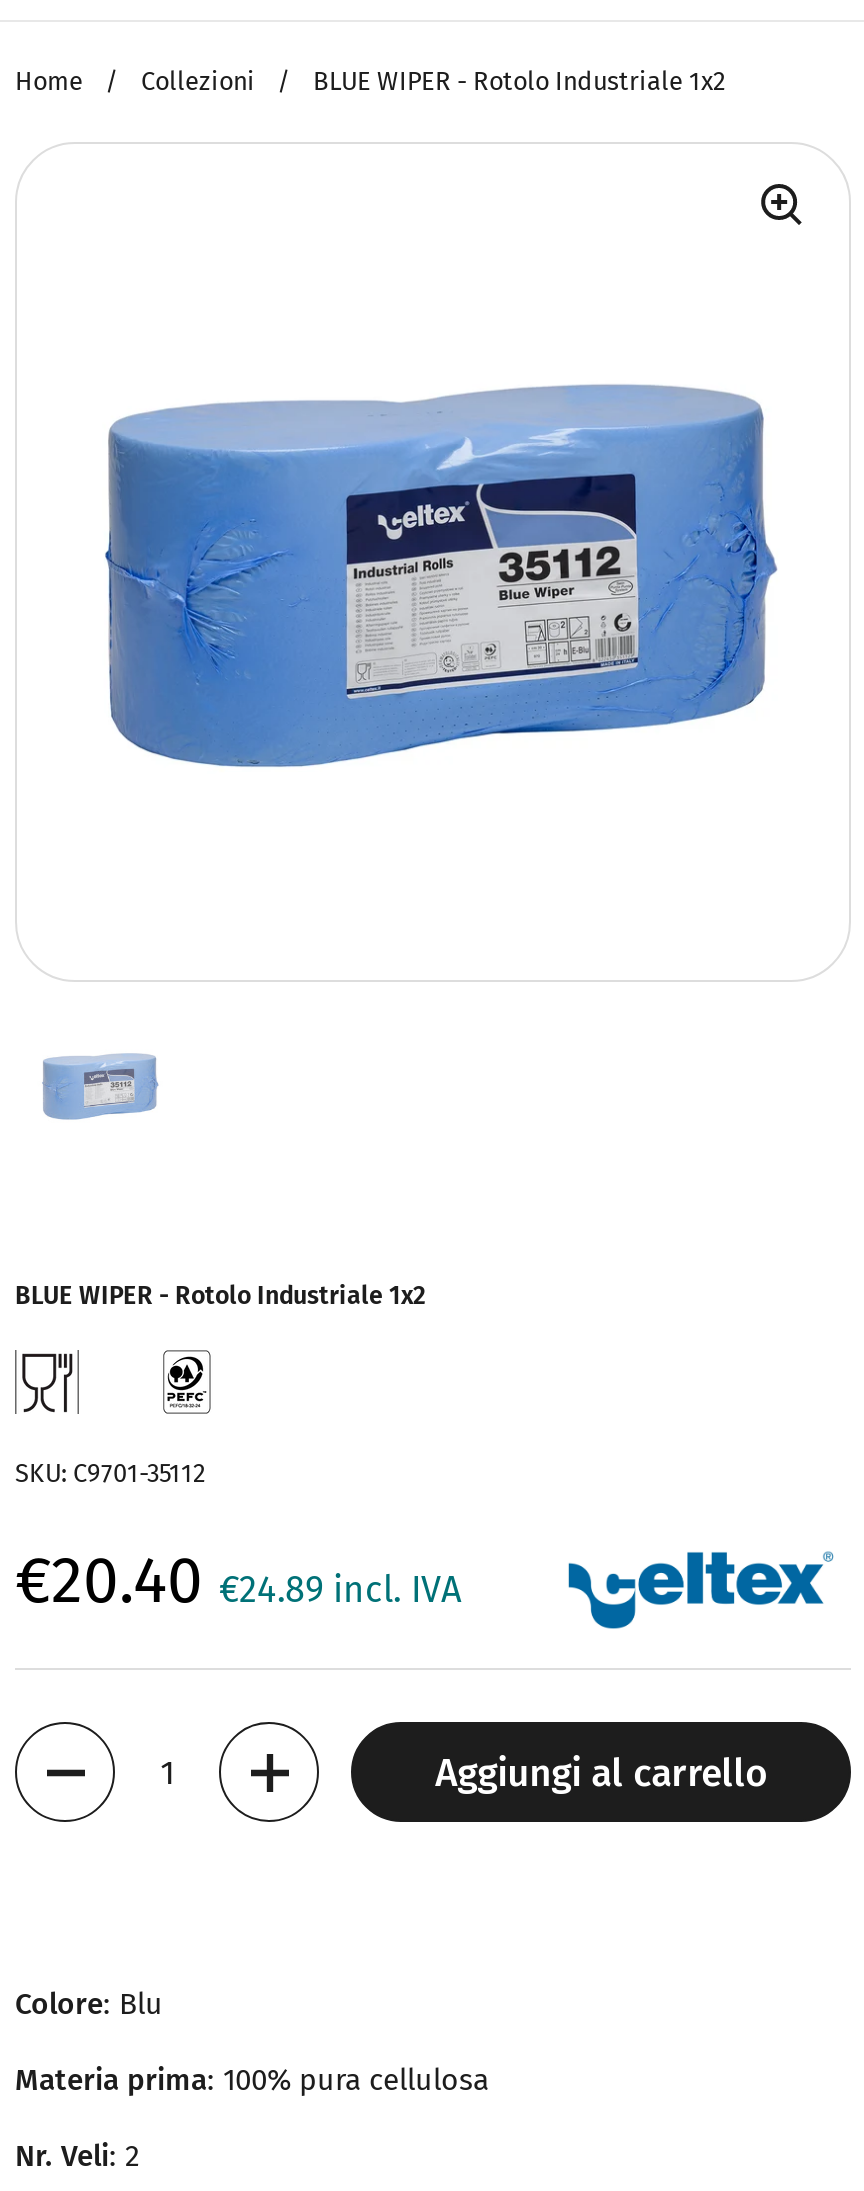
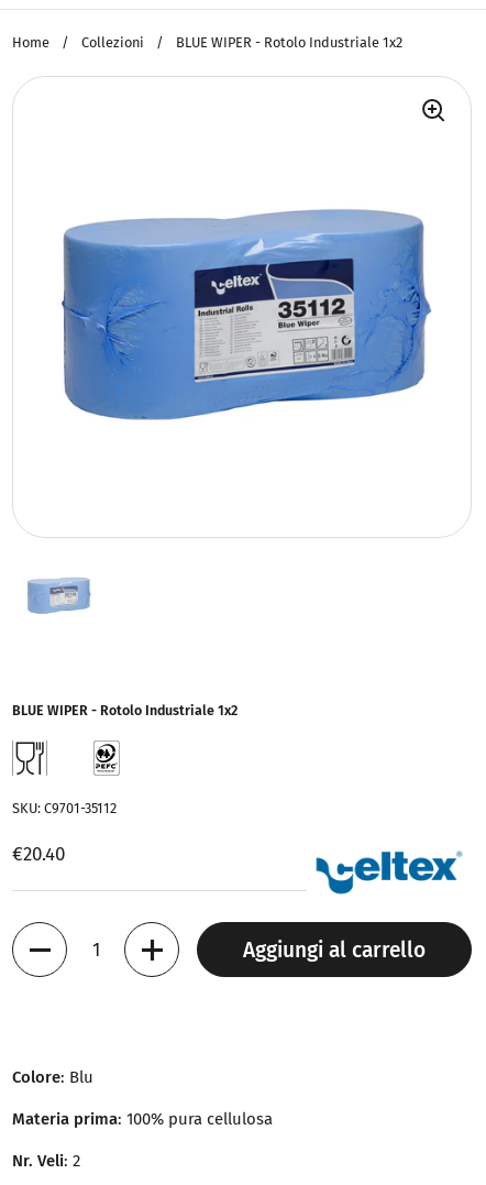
[15,1542,461,1618] €20.40 €24.89 incl. IVA -> [12,843,65,866] €20.40

